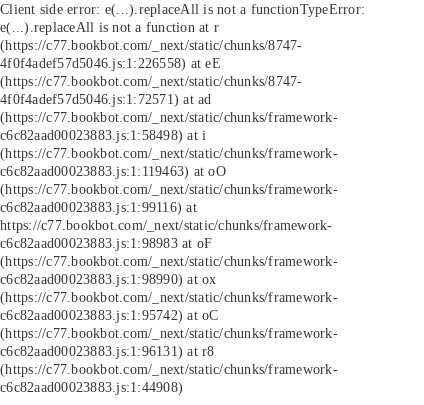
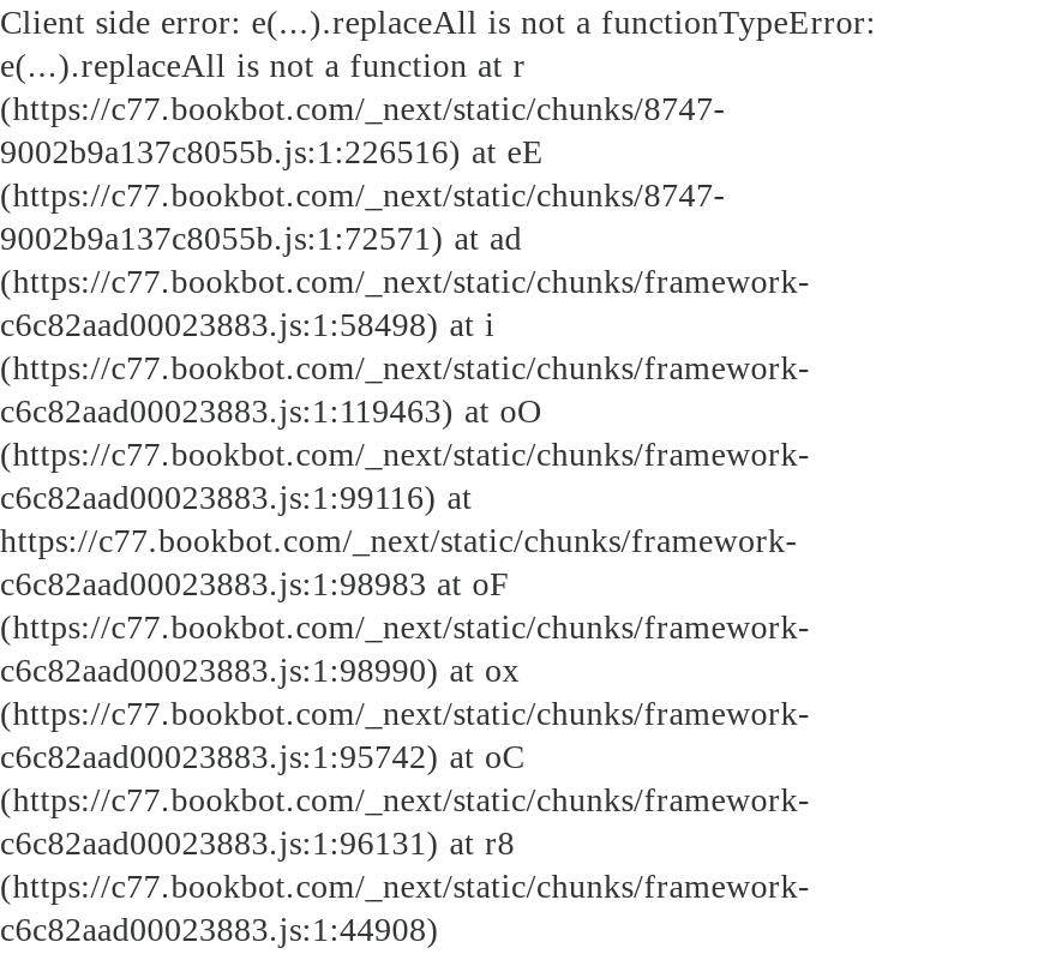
[0,55,221,71] 4f0f4adef57d5046.js:1:226558) at eE -> [0,132,544,170] 9002b9a137c8055b.js:1:226516) at eE
[0,91,211,107] 4f0f4adef57d5046.js:1:72571) at ad -> [0,218,522,257] 9002b9a137c8055b.js:1:72571) at ad

